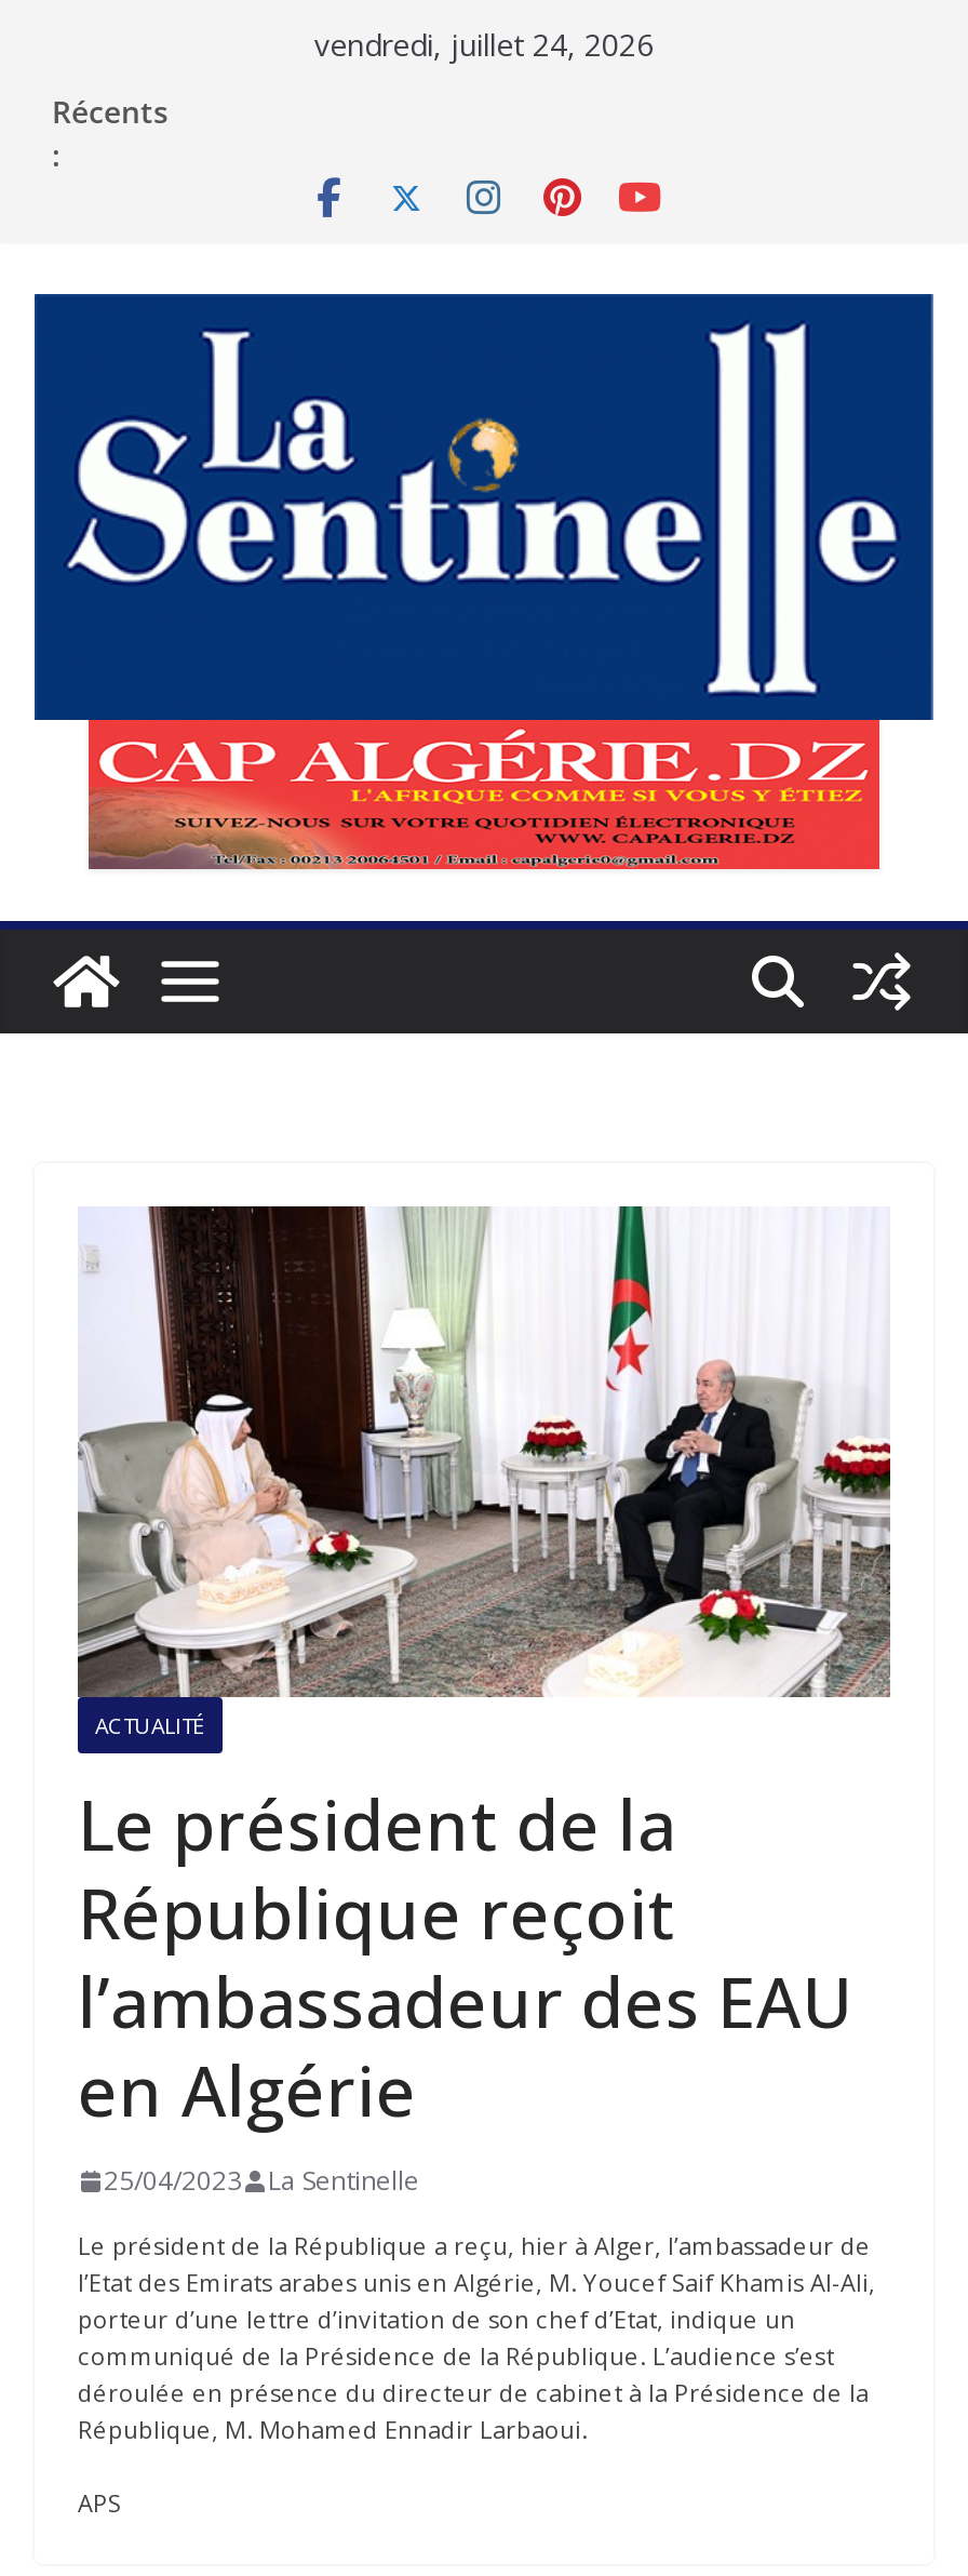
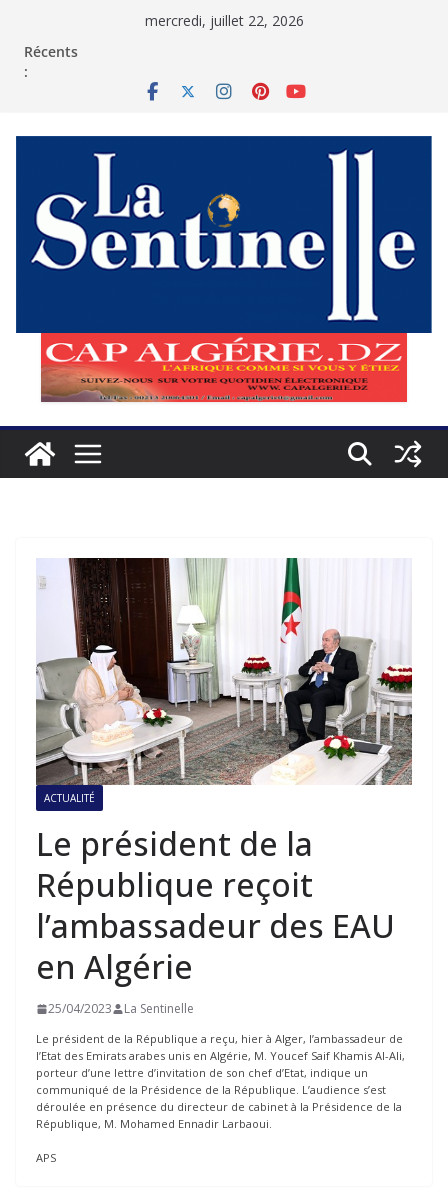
[314,24,654,65] vendredi, juillet 24, 2026 -> [144,11,303,30] mercredi, juillet 22, 2026

